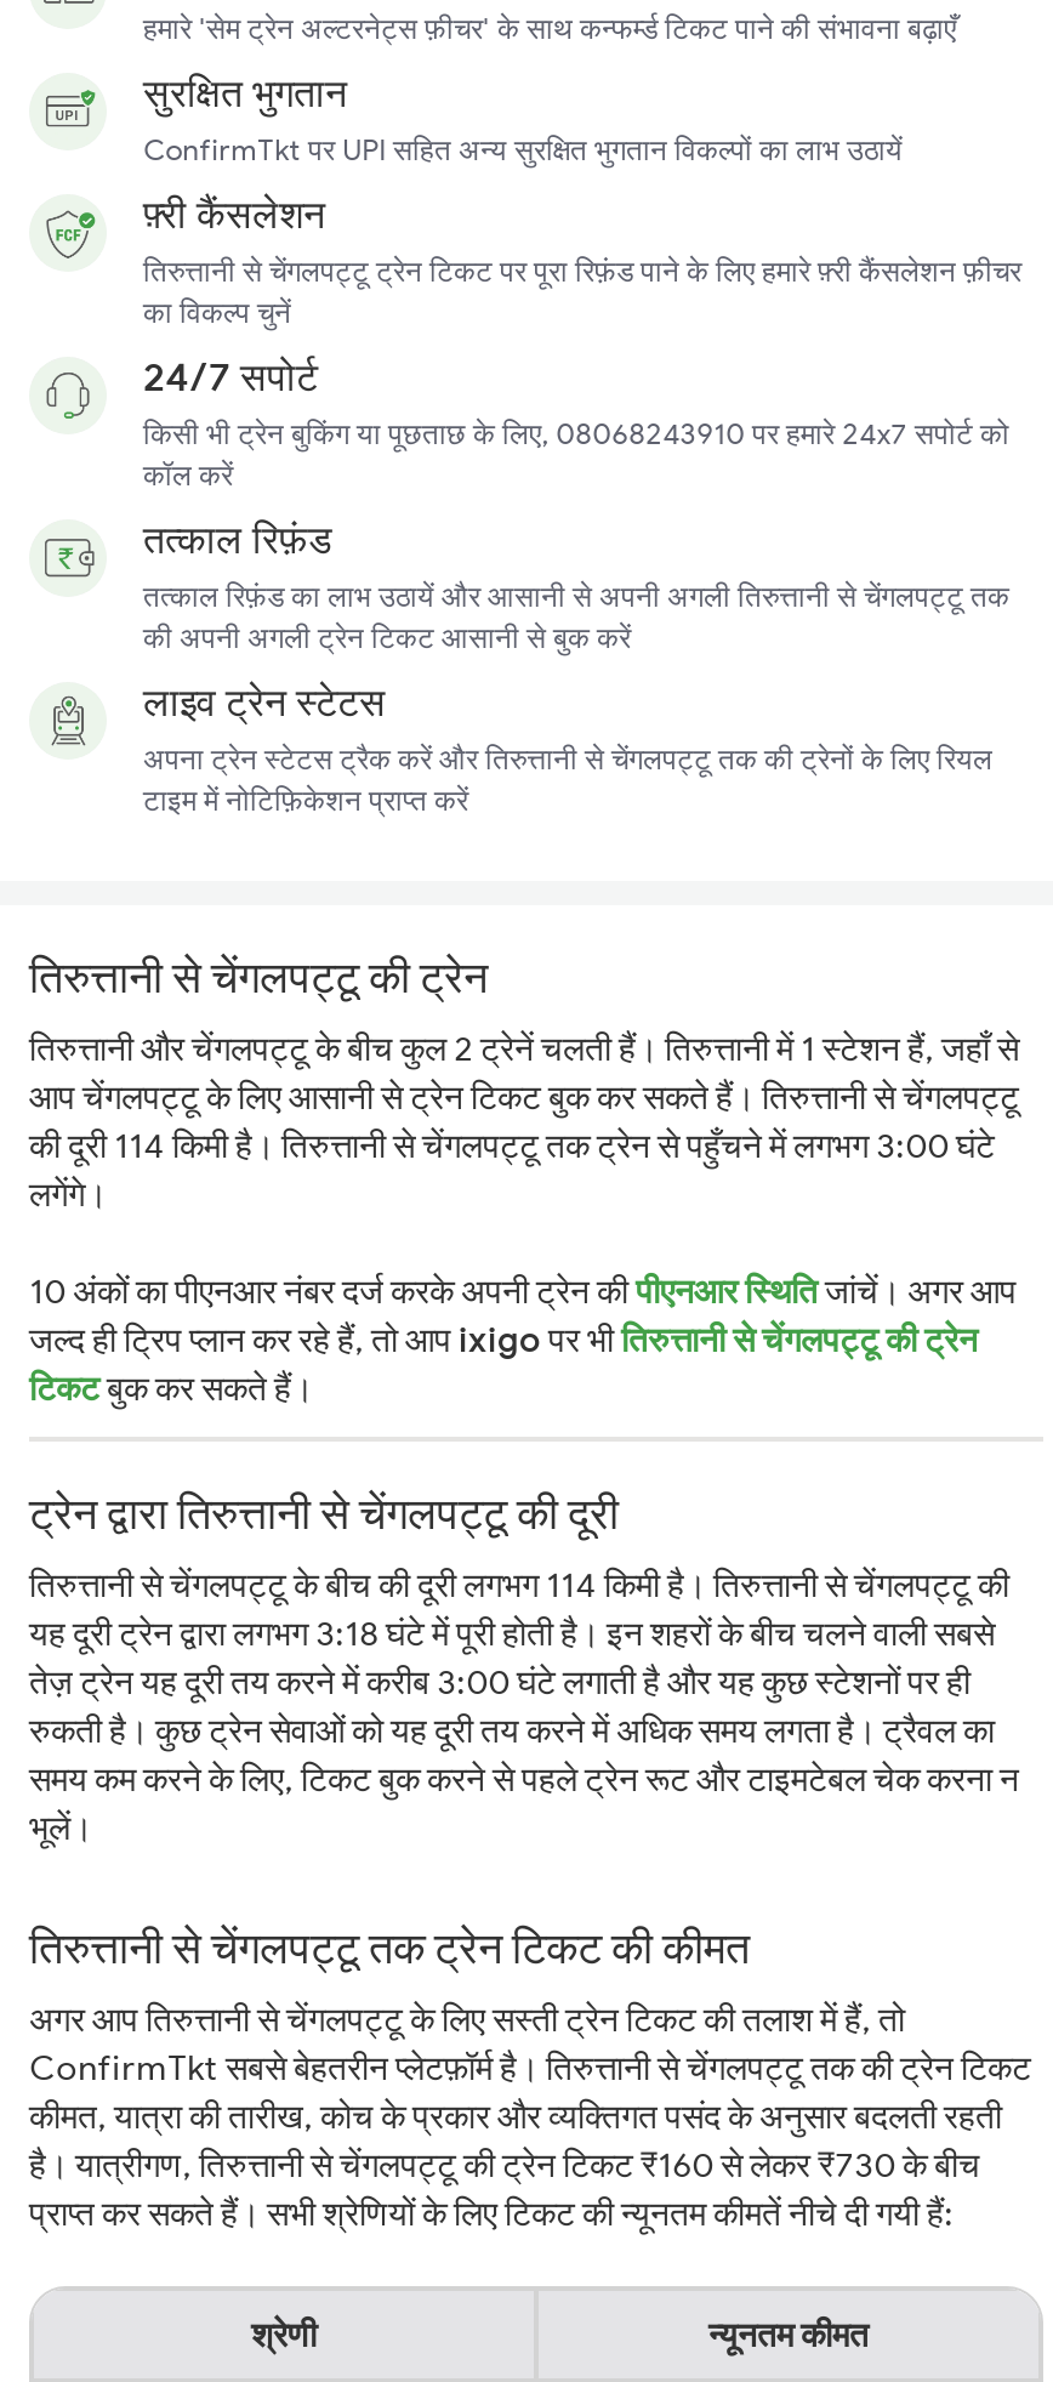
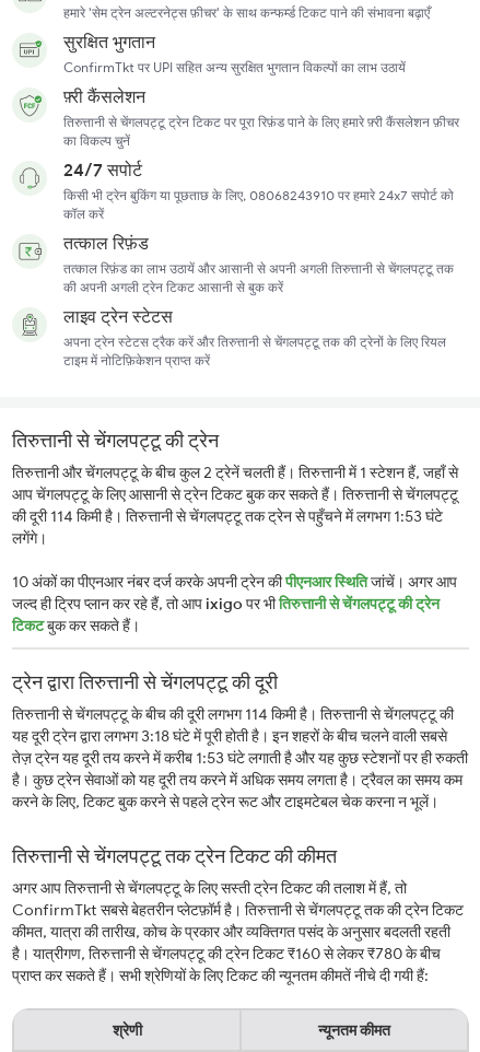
[29,1124,995,1168] की दूरी 114 किमी है। तिरुत्तानी से चेंगलपट्टू तक ट्रेन से पहुँचने में लगभग 3:00 घंटे -> [12,506,443,526] की दूरी 114 किमी है। तिरुत्तानी से चेंगलपट्टू तक ट्रेन से पहुँचने में लगभग 1:53 घंटे
[29,1660,1019,1850] तेज़ ट्रेन यह दूरी तय करने में करीब 3:00 घंटे लगाती है और यह कुछ स्टेशनों पर ही | रुकती है। कुछ ट्रेन सेवाओं को यह दूरी तय करने में अधिक समय लगता है। ट्रैवल का | समय कम करने के लिए, टिकट बुक करने से पहले ट्रेन रूट और टाइमटेबल चेक करना न | भूलें। -> [12,748,468,812] तेज़ ट्रेन यह दूरी तय करने में करीब 1:53 घंटे लगाती है और यह कुछ स्टेशनों पर ही रुकती | है। कुछ ट्रेन सेवाओं को यह दूरी तय करने में अधिक समय लगता है। ट्रैवल का समय कम | करने के लिए, टिकट बुक करने से पहले ट्रेन रूट और टाइमटेबल चेक करना न भूलें।
[29,2143,980,2187] है। यात्रीगण, तिरुत्तानी से चेंगलपट्टू की ट्रेन टिकट ₹160 से लेकर ₹730 के बीच -> [12,944,441,964] है। यात्रीगण, तिरुत्तानी से चेंगलपट्टू की ट्रेन टिकट ₹160 से लेकर ₹780 के बीच

